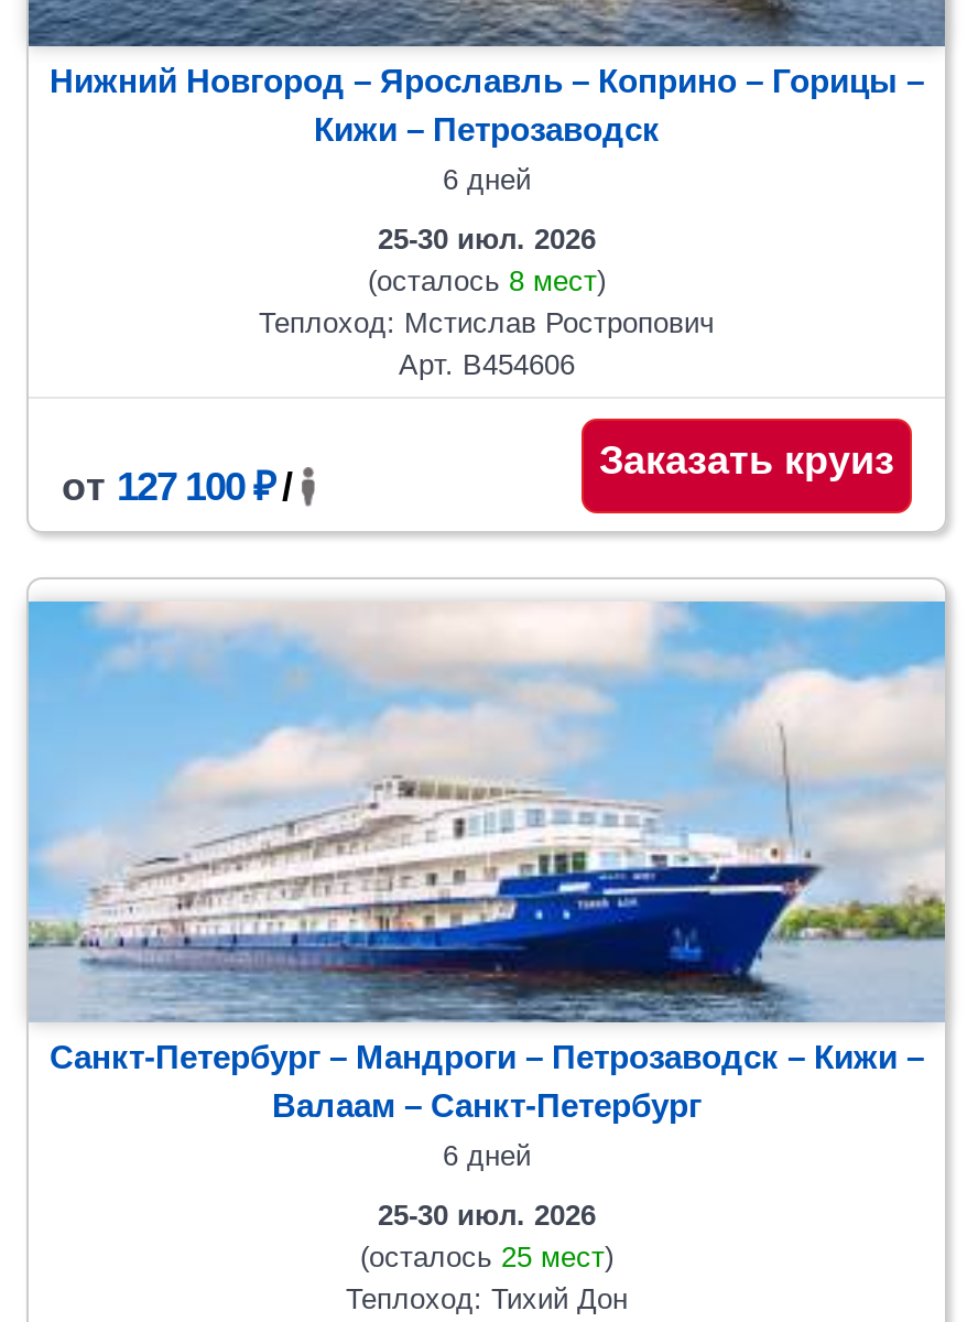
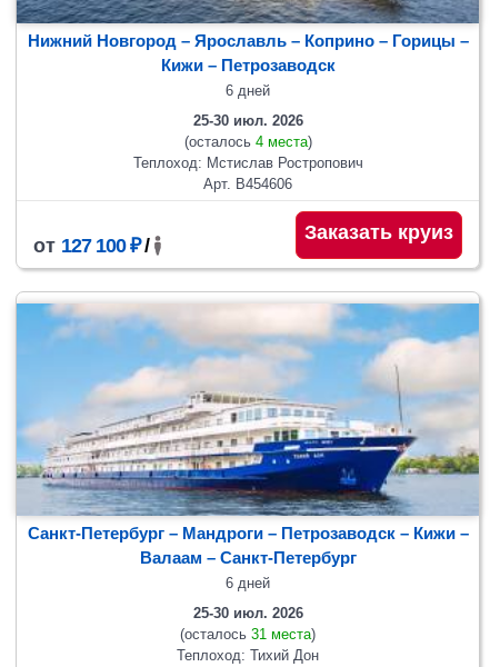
[368,265,606,298] (осталось 8 мест) -> [184,134,312,150] (осталось 4 места)
[360,1241,613,1274] (осталось 25 мест) -> [180,626,316,643] (осталось 31 места)

